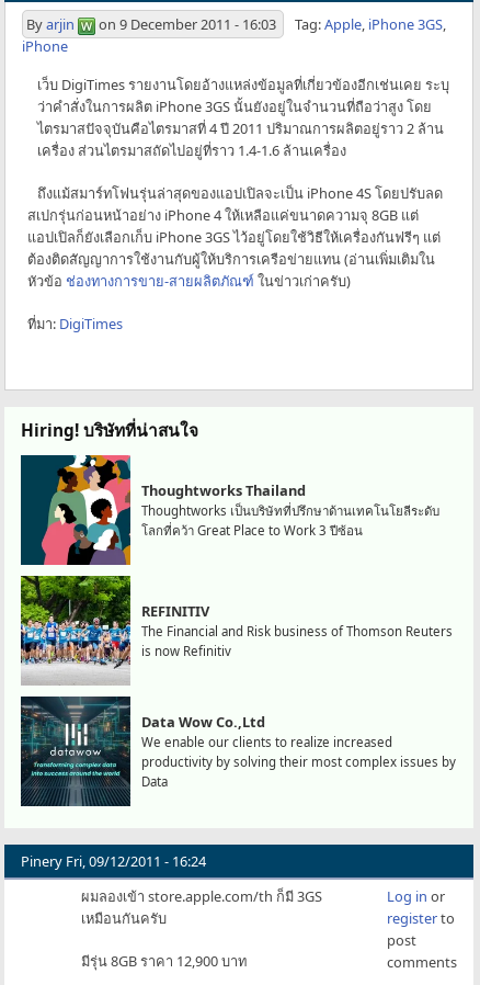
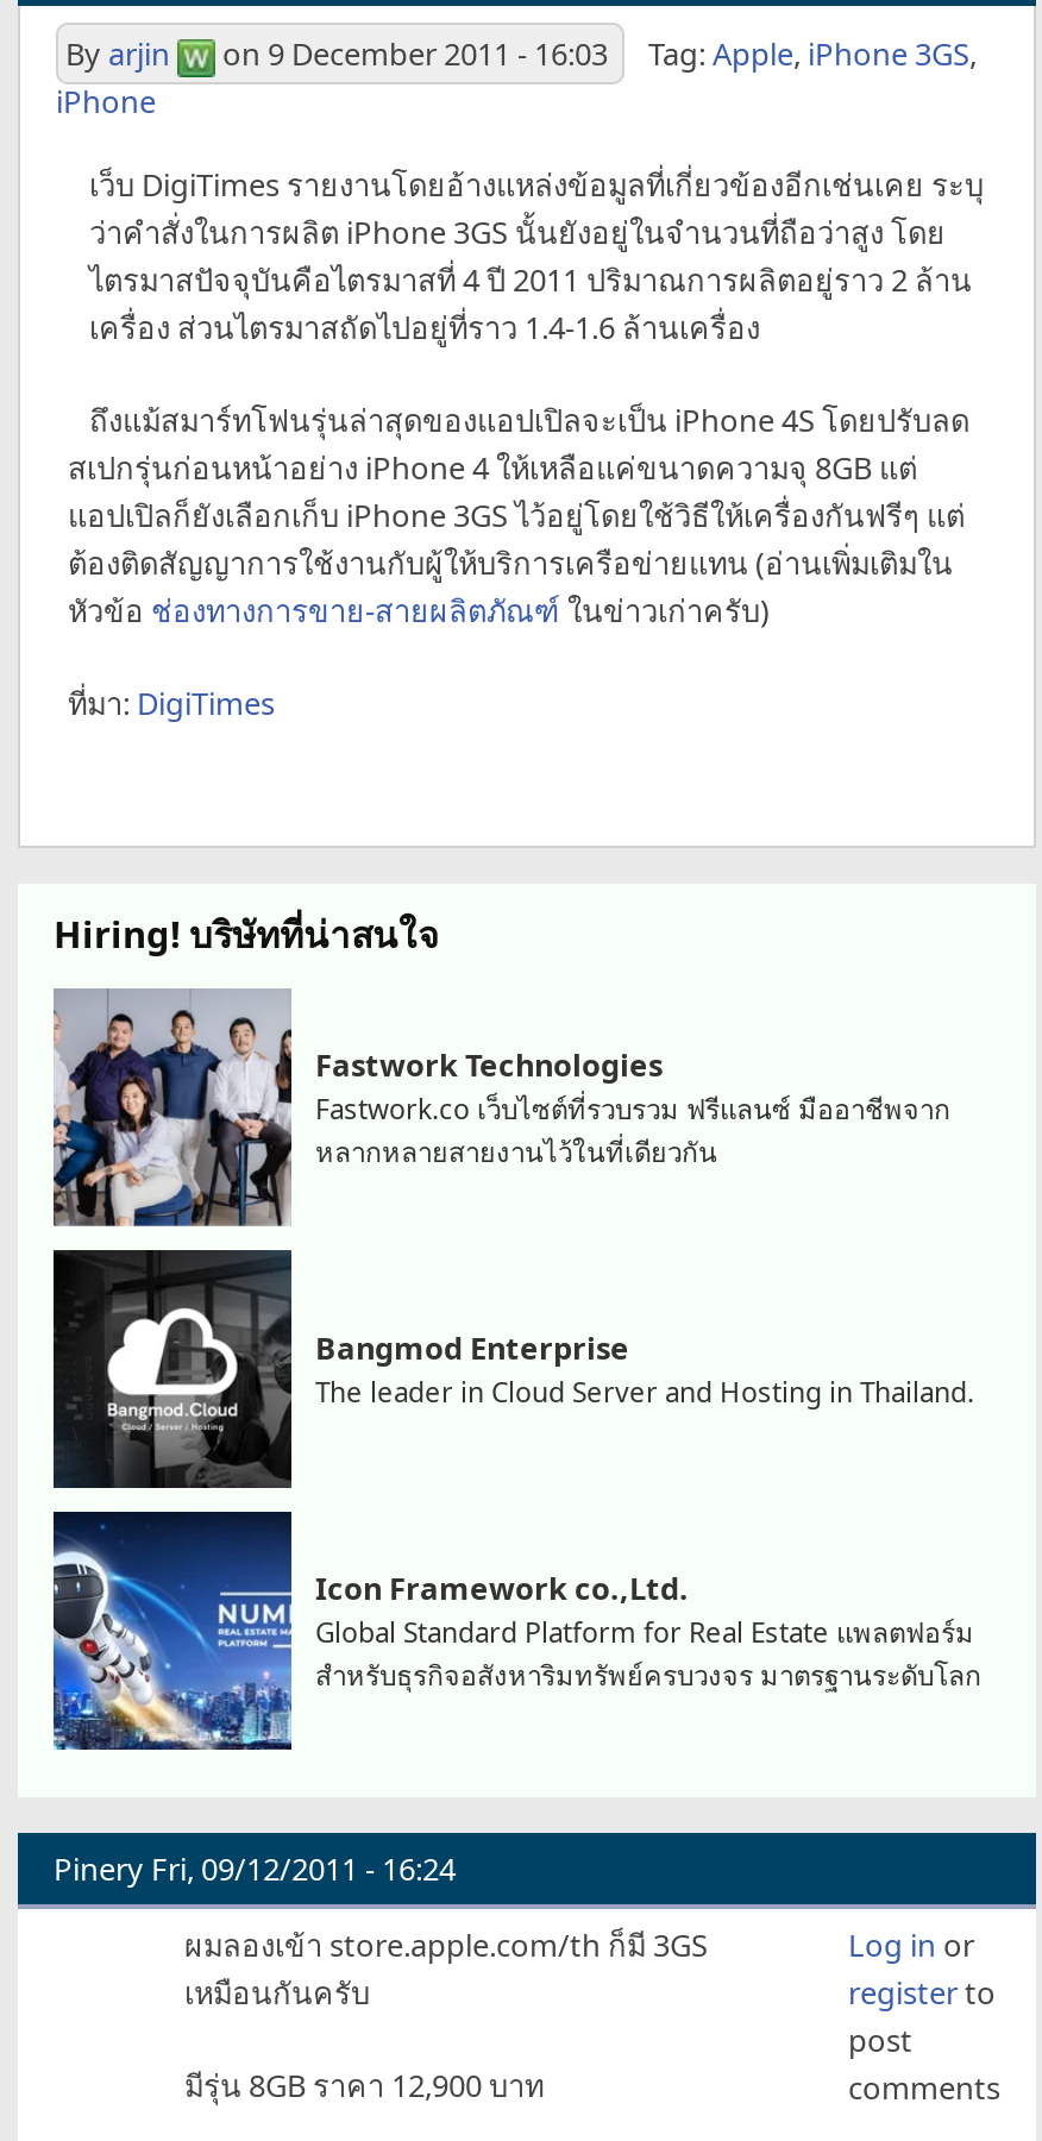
[20,454,439,566] [image] | Thoughtworks Thailand | Thoughtworks เป็นบริษัทที่ปรึกษาด้านเทคโนโยลีระดับ | โลกที่คว้า Great Place to Work 3 ปีซ้อน -> [51,988,950,1229] [image] | Fastwork Technologies | Fastwork.co เว็บไซต์ที่รวบรวม ฟรีแลนซ์ มืออาชีพจาก | หลากหลายสายงานไว้ในที่เดียวกัน
[20,575,453,686] [image] | REFINITIV | The Financial and Risk business of Thomson Reuters | is now Refinitiv -> [51,1248,974,1490] [image] | Bangmod Enterprise | The leader in Cloud Server and Hosting in Thailand.
[20,697,456,806] [image] | Data Wow Co.,Ltd | We enable our clients to realize increased | productivity by solving their most complex issues by | Data -> [51,1514,981,1752] [image] | Icon Framework co.,Ltd. | Global Standard Platform for Real Estate แพลตฟอร์ม | สำหรับธุรกิจอสังหาริมทรัพย์ครบวงจร มาตรฐานระดับโลก

